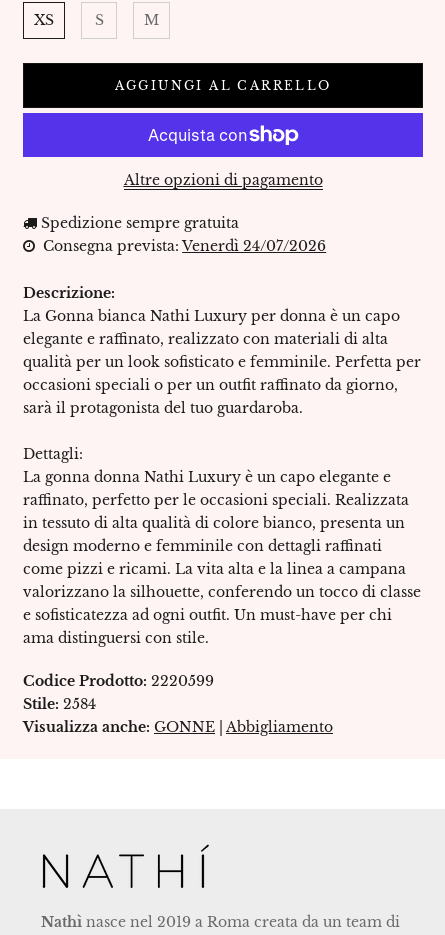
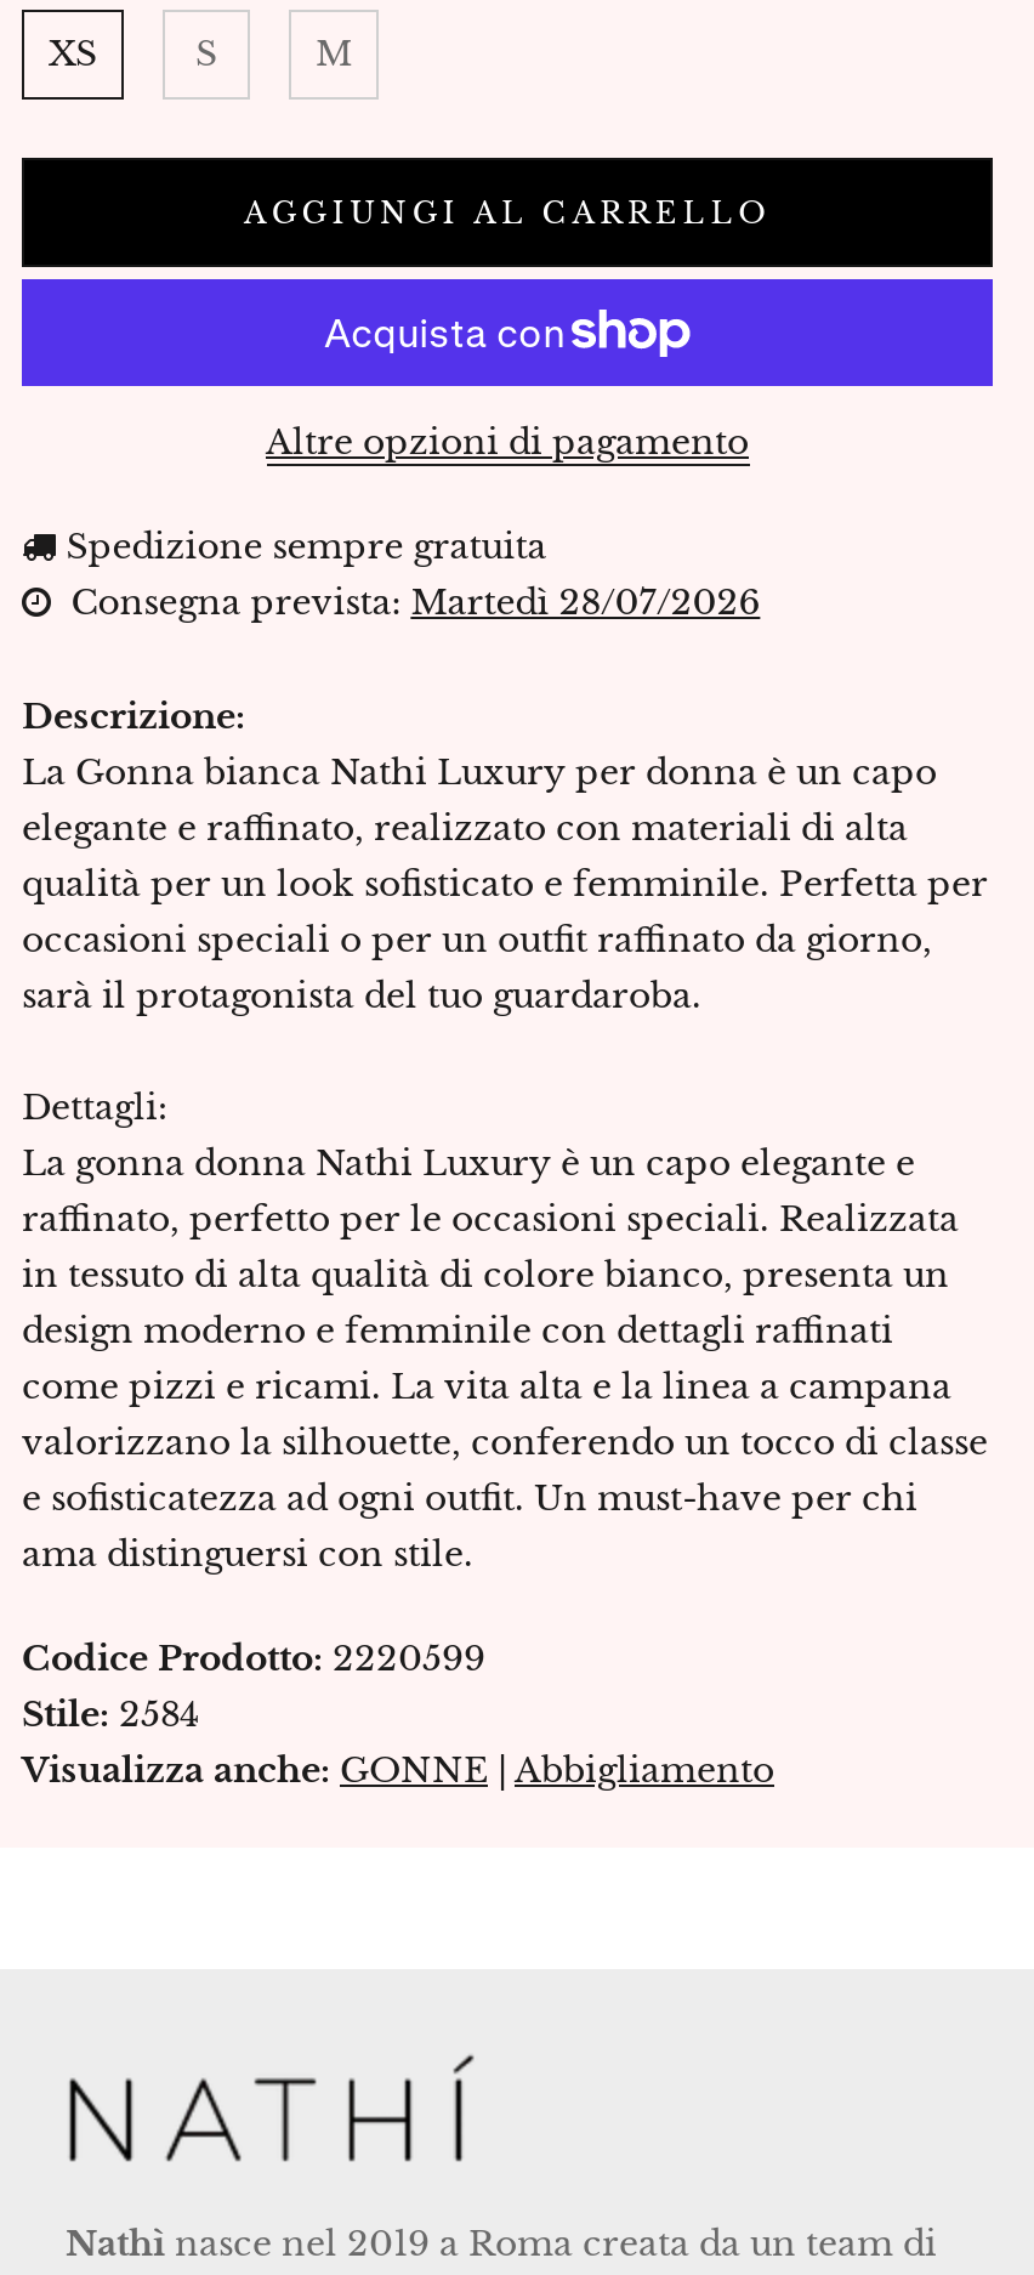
[43,237,326,255] Consegna prevista: Venerdì 24/07/2026 -> [71,580,760,624] Consegna prevista: Martedì 28/07/2026

